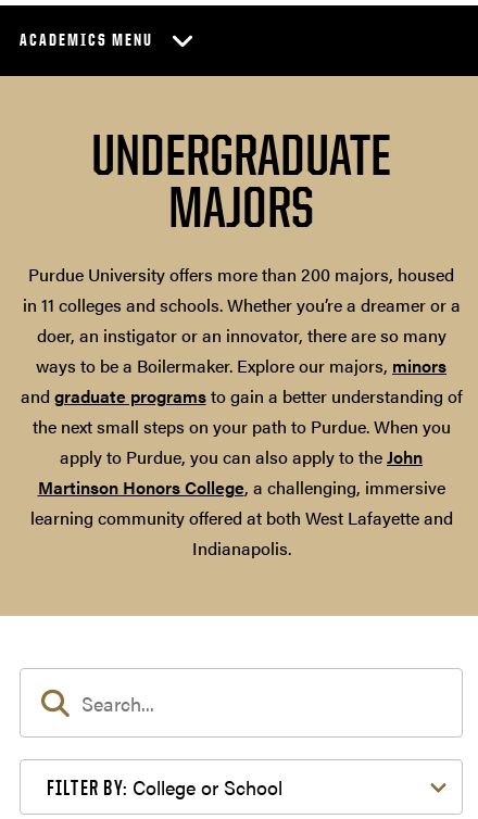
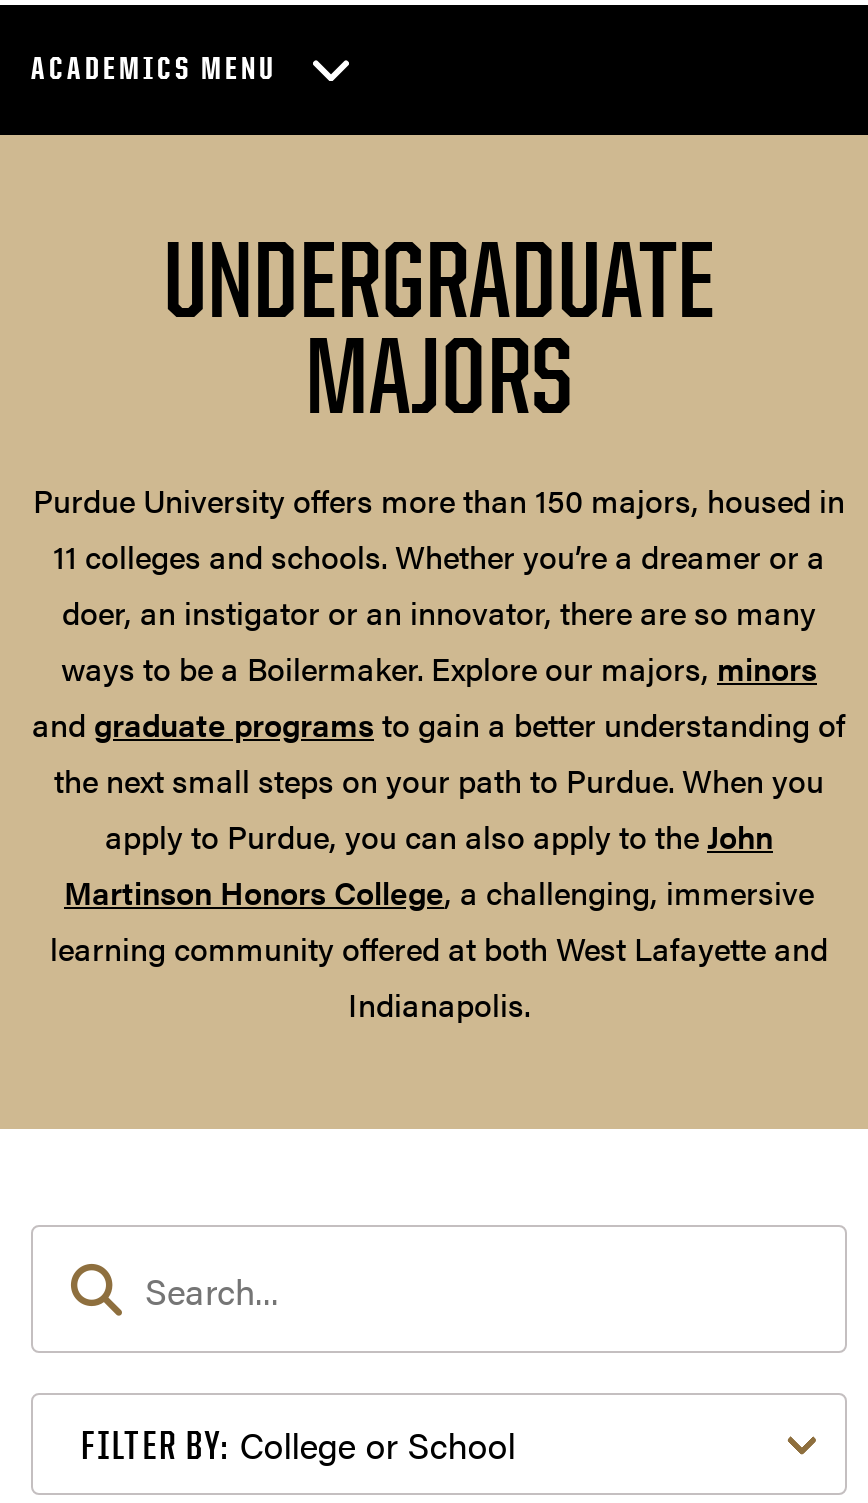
[22,262,460,317] Purdue University offers more than 200 majors, housed | in 11 colleges and schools. Whether you’re a dreamer or a -> [33,477,845,579] Purdue University offers more than 150 majors, housed in | 11 colleges and schools. Whether you’re a dreamer or a

